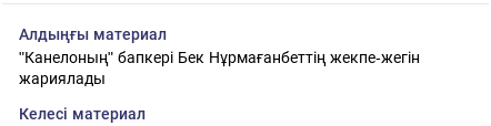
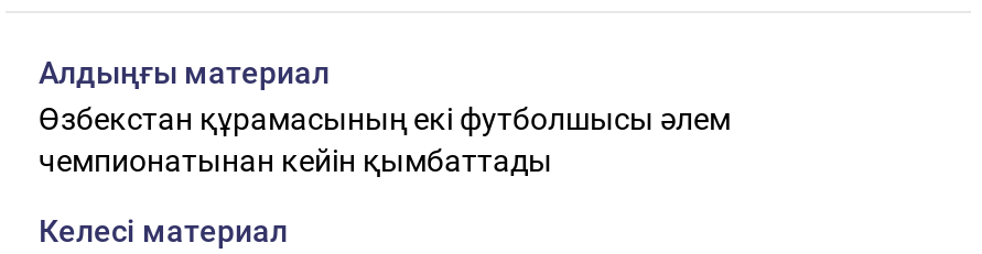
[19,49,420,87] "Канелоның" бапкері Бек Нұрмағанбеттің жекпе-жегін | жариялады -> [39,100,731,177] Өзбекстан құрамасының екі футболшысы әлем | чемпионатынан кейін қымбаттады

